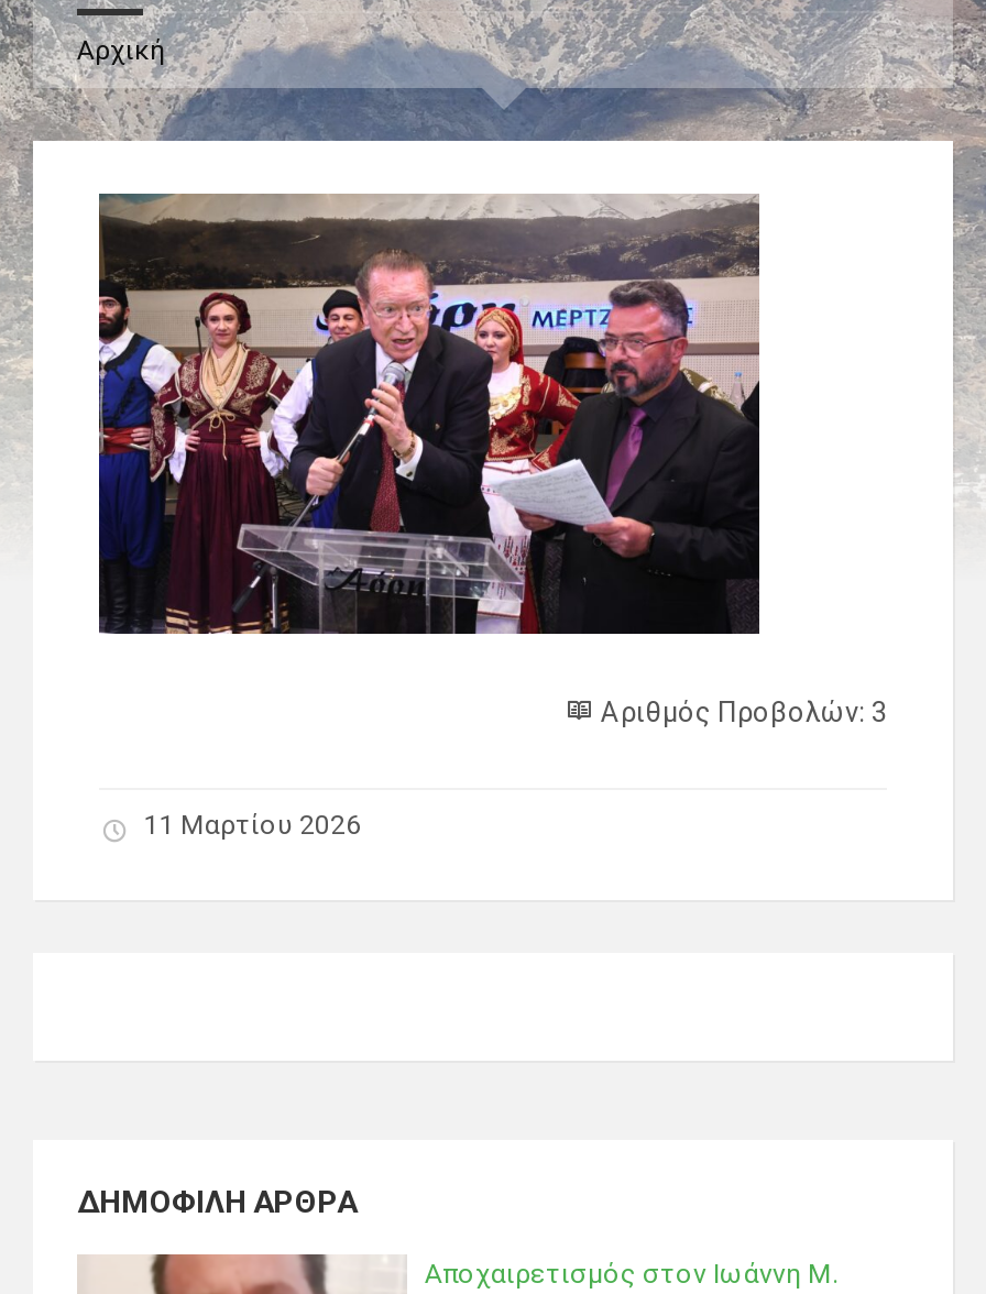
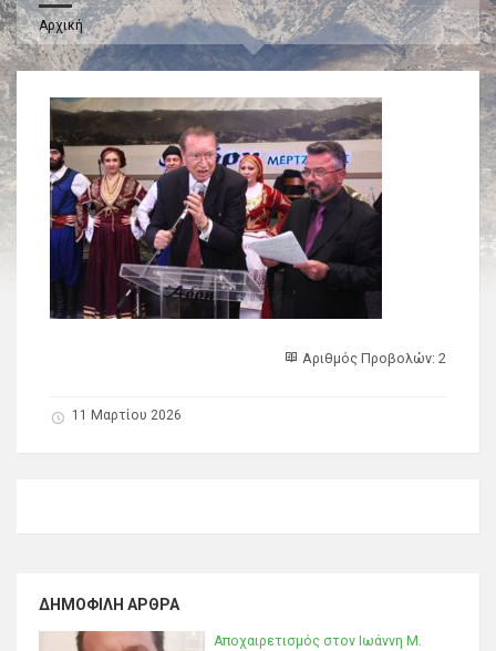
[594,695,887,728] Αριθμός Προβολών: 3 -> [299,350,446,366] Αριθμός Προβολών: 2

